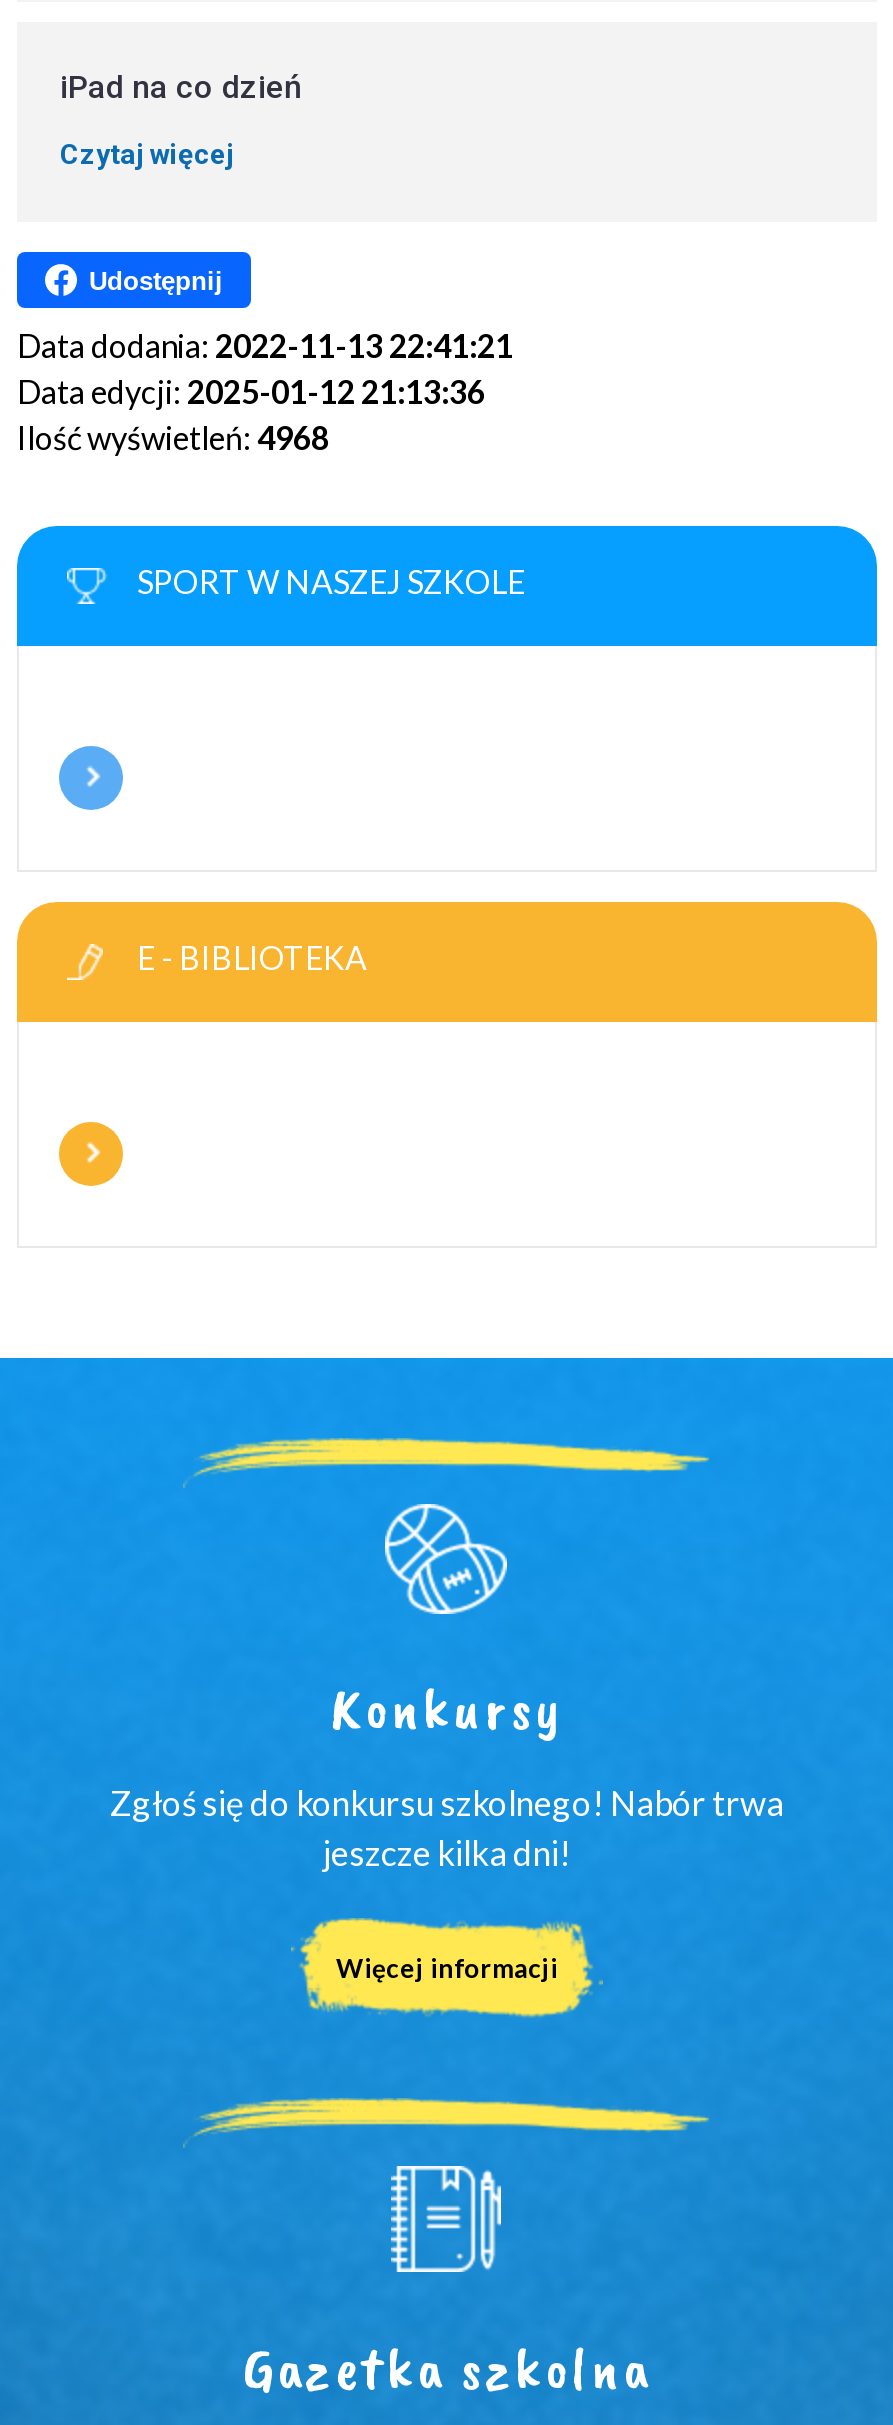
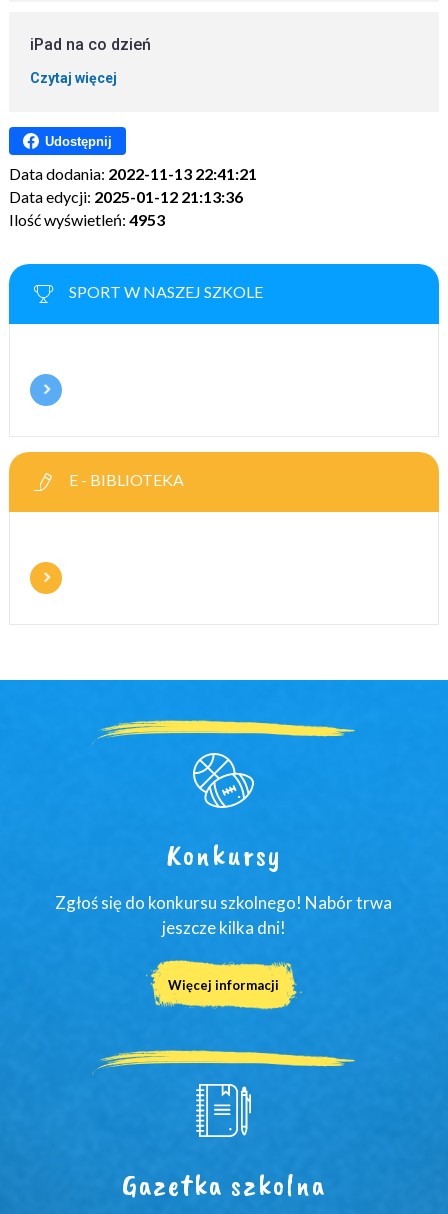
[17,418,329,456] Ilość wyświetleń: 4968 -> [9,210,165,229] Ilość wyświetleń: 4953

